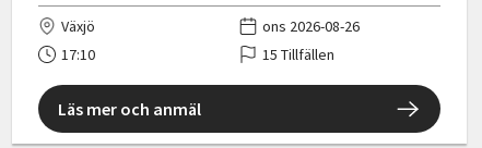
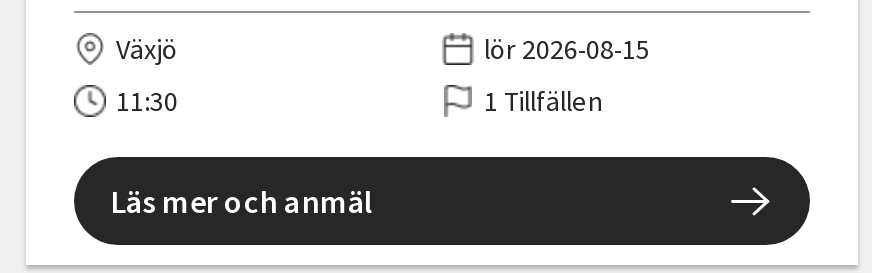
[61,16,360,64] ons 2026-08-26 | 17:10 | 15 Tillfällen -> [116,30,650,118] lör 2026-08-15 | 11:30 | 1 Tillfällen

